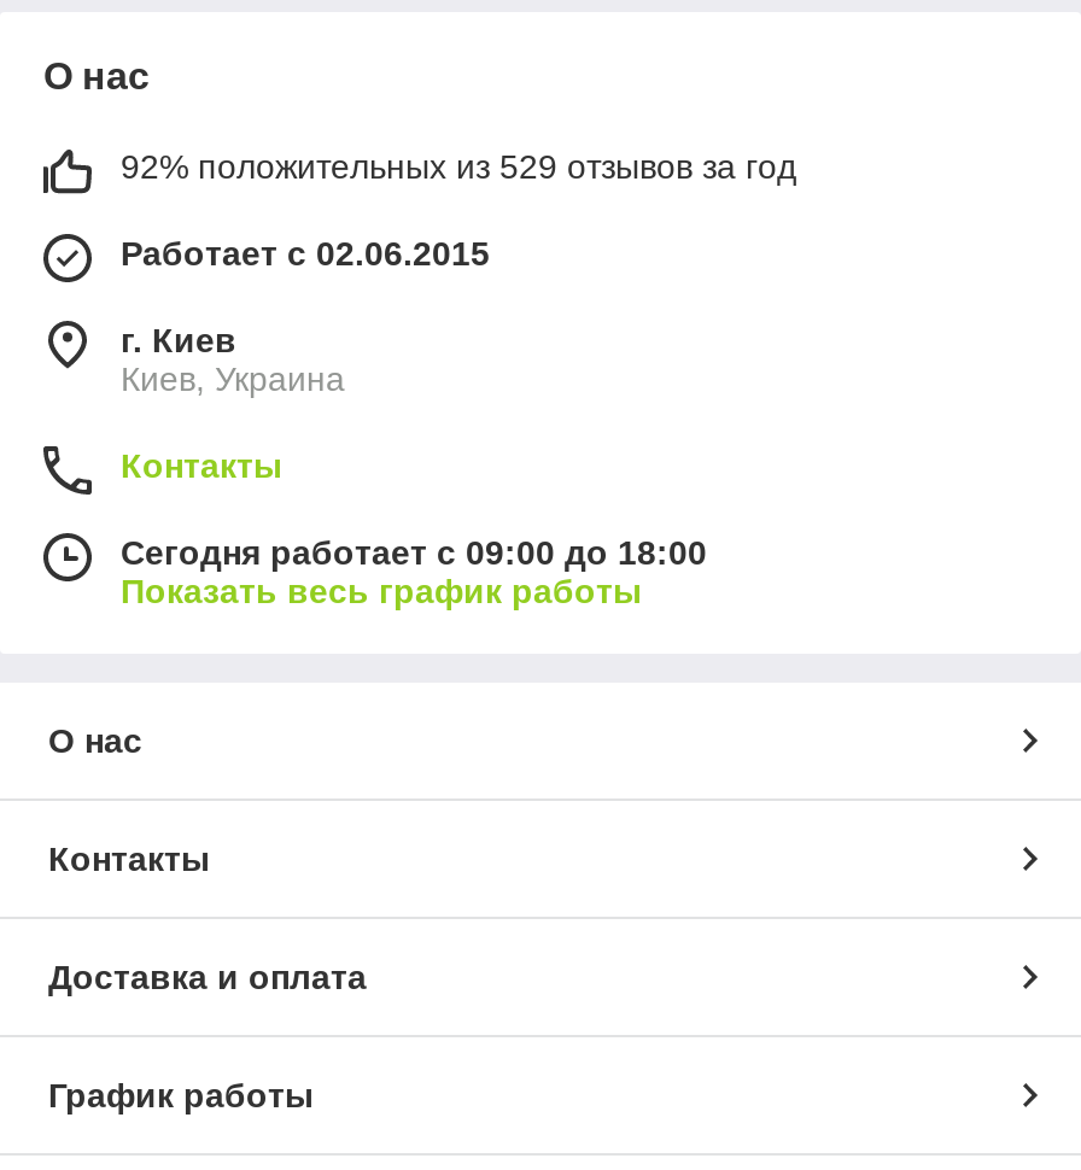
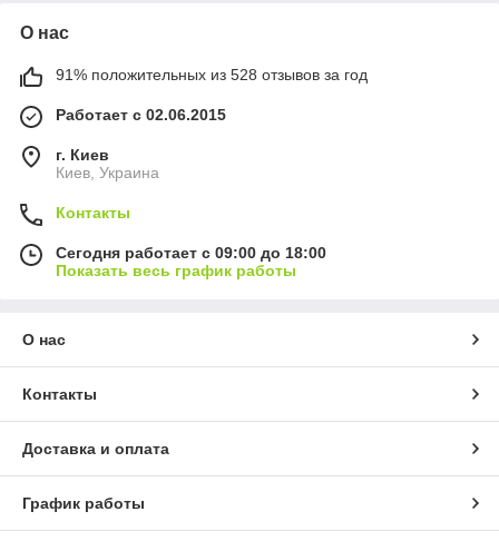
[121,148,796,187] 92% положительных из 529 отзывов за год -> [56,66,368,84] 91% положительных из 528 отзывов за год

